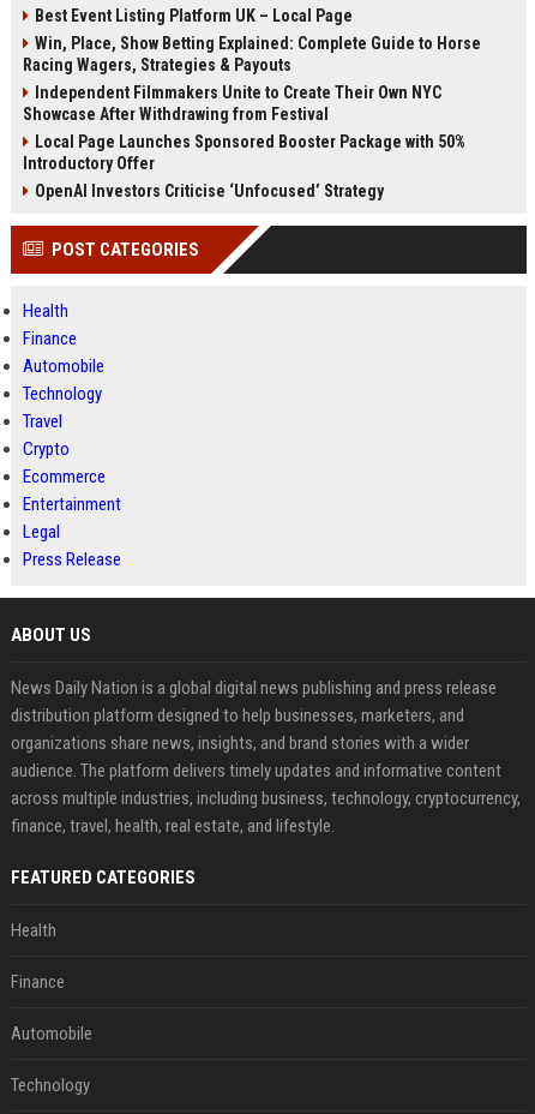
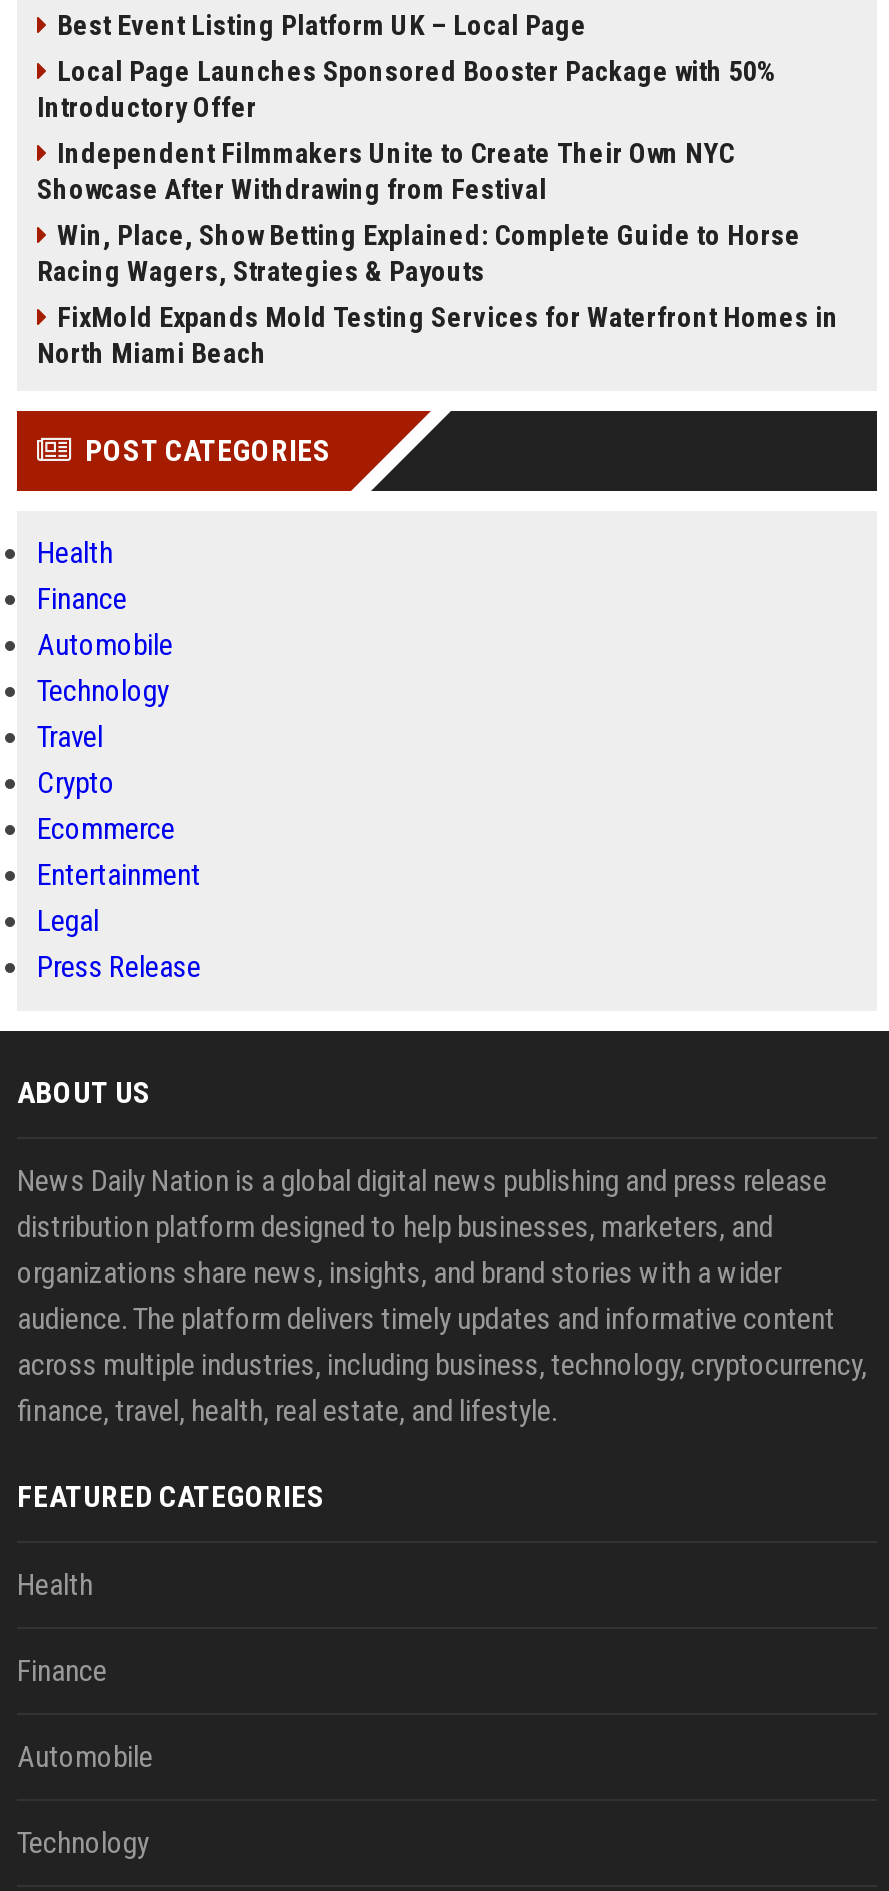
moved [23,34,481,74] -> [37,219,801,287]: Win, Place, Show Betting Explained: Complete Guide to Horse | Racing Wagers, Strategies & Payouts
moved [23,83,465,173] -> [37,55,775,205]: Independent Filmmakers Unite to Create Their Own NYC | Showcase After Withdrawing from Festival | Local Page Launches Sponsored Booster Package with 50% | Introductory Offer
[35,181,384,200] OpenAI Investors Criticise ‘Unfocused’ Strategy -> [37,301,839,369] FixMold Expands Mold Testing Services for Waterfront Homes in | North Miami Beach

